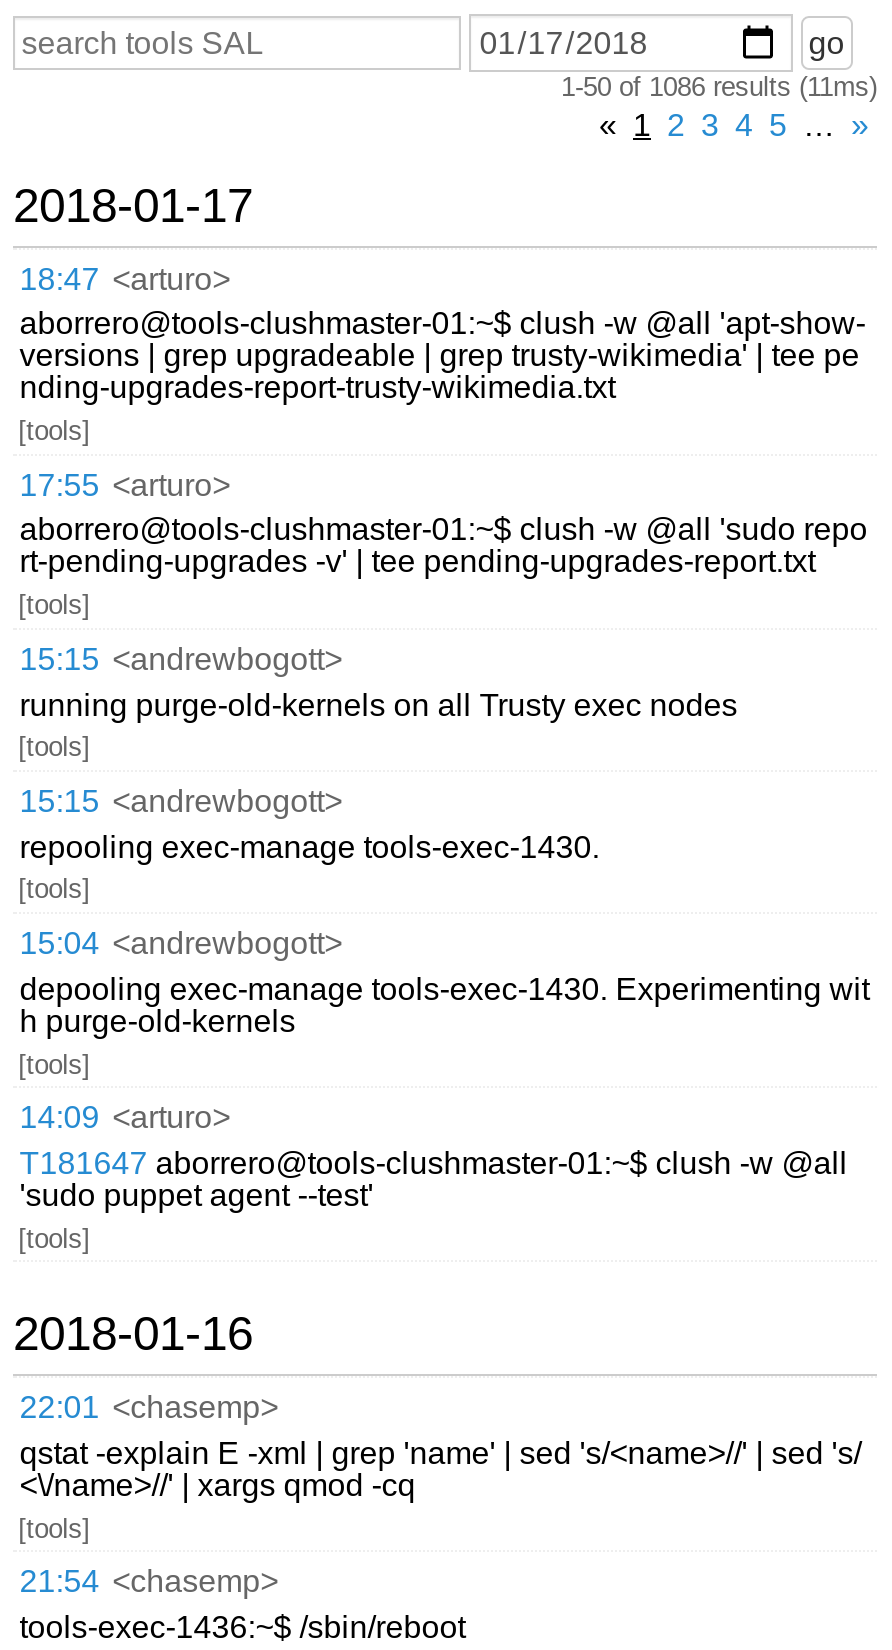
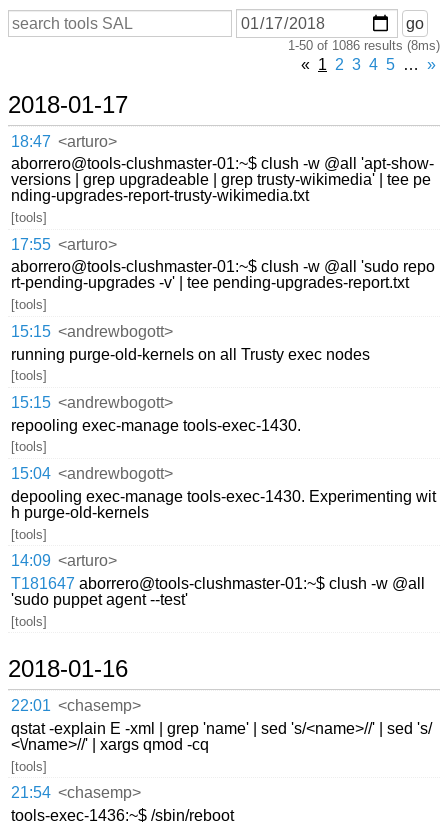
[561,72,877,102] 1-50 of 1086 results (11ms) -> [288,38,440,53] 1-50 of 1086 results (8ms)

